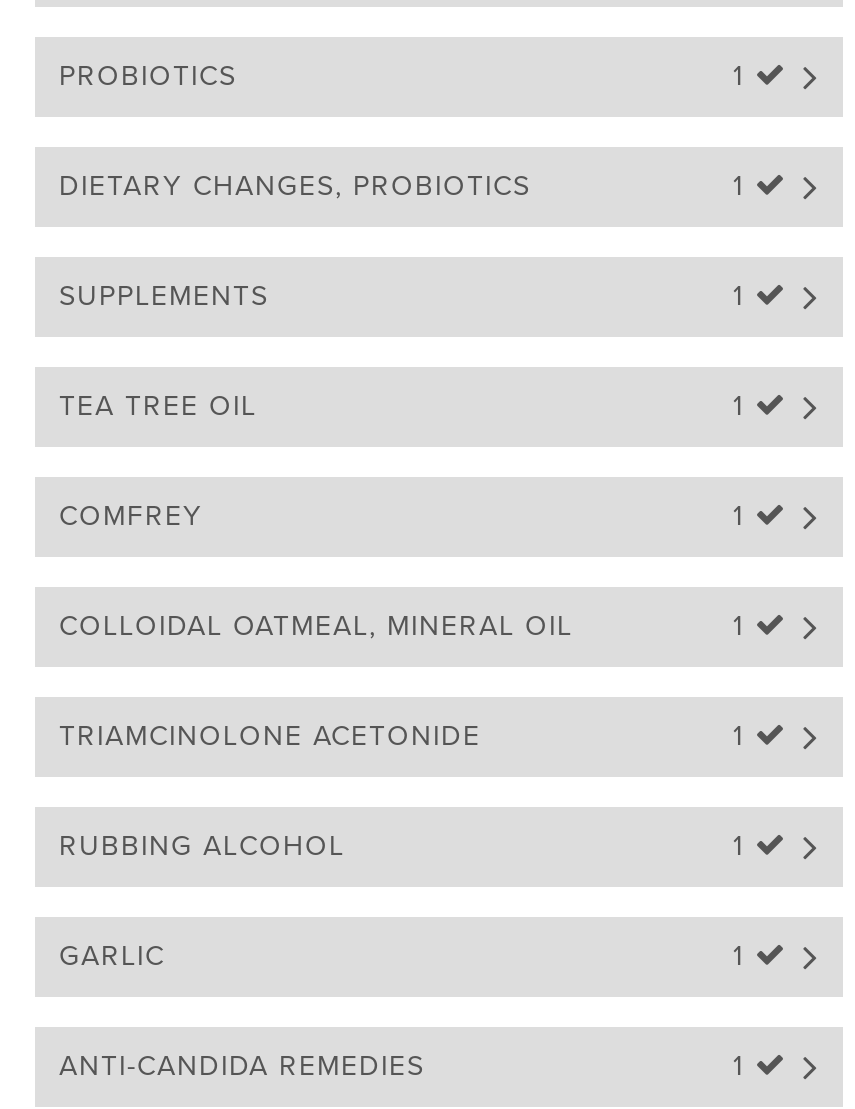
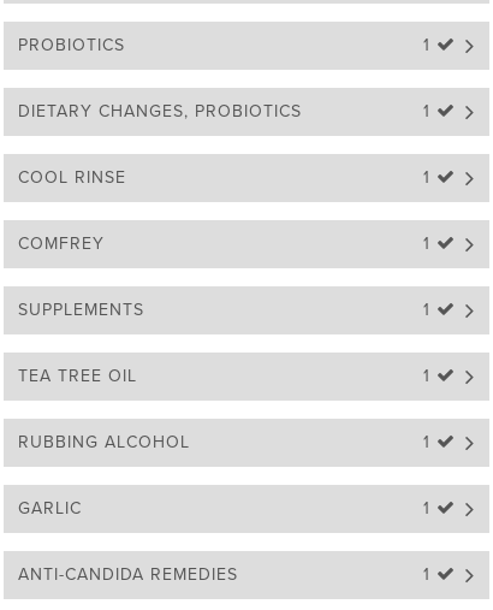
[59,279,755,423] SUPPLEMENTS | 1 | TEA TREE OIL -> [18,167,126,188] COOL RINSE
[59,609,573,643] COLLOIDAL OATMEAL, MINERAL OIL -> [18,300,144,320] SUPPLEMENTS
[59,719,481,753] TRIAMCINOLONE ACETONIDE -> [18,366,137,386] TEA TREE OIL

